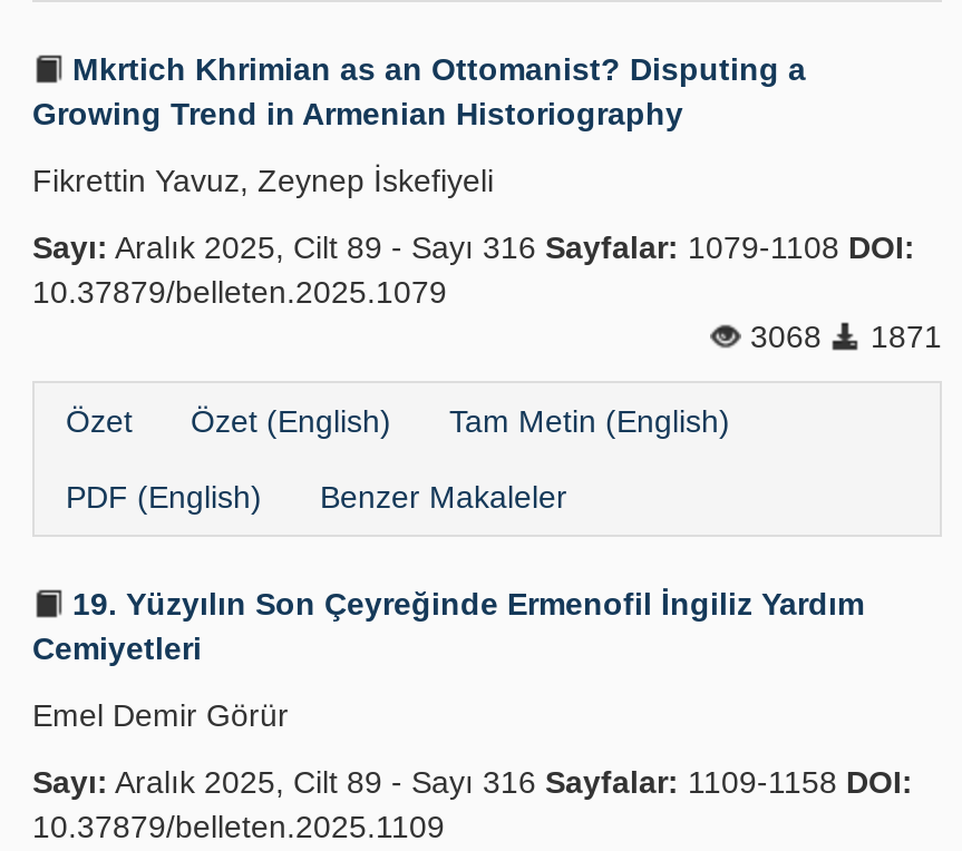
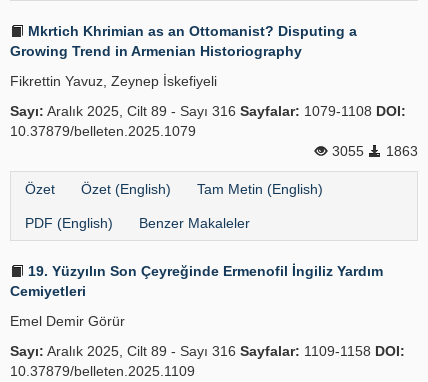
[741,319,830,354] 3068 -> [328,143,368,159] 3055
[862,319,942,354] 1871 -> [382,143,418,159] 1863

